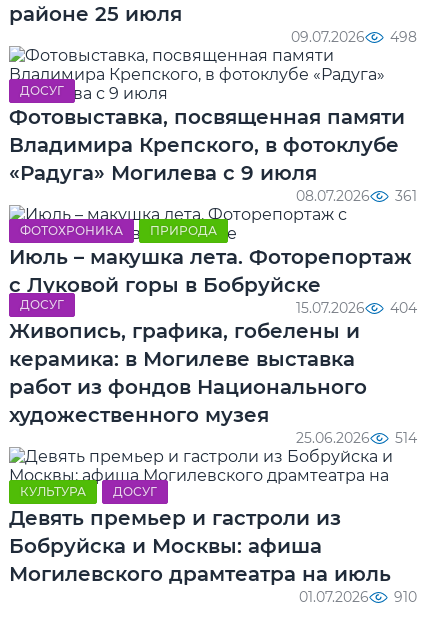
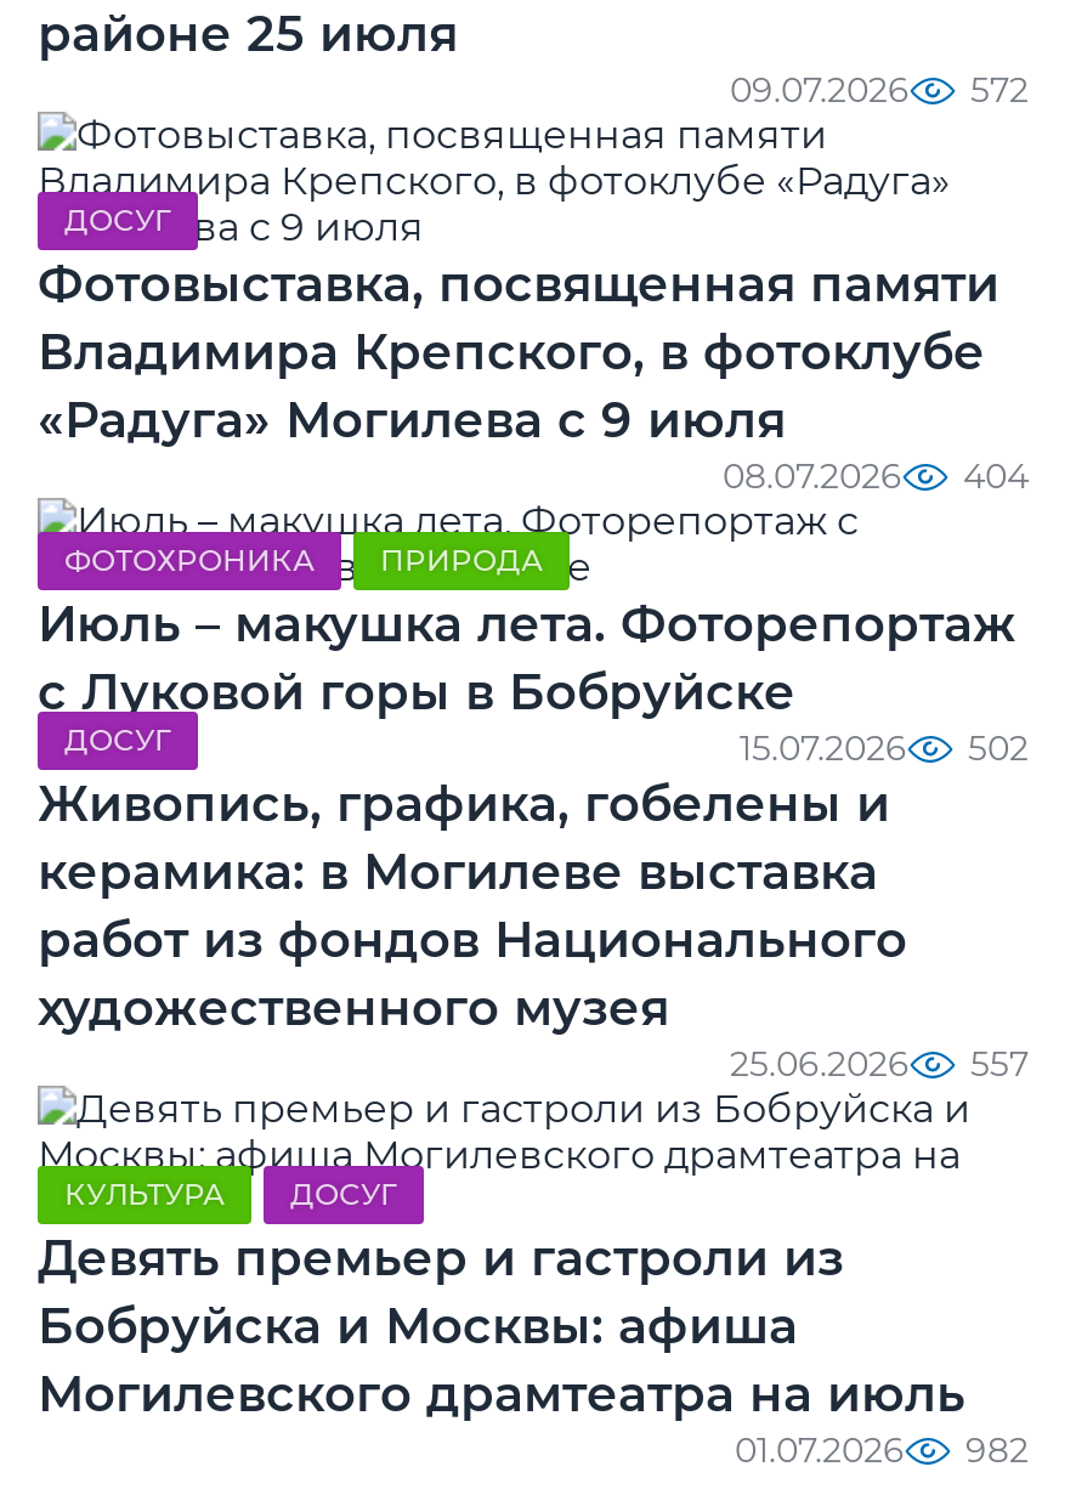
[291,28,417,46] 09.07.2026 498 -> [730,68,1029,112] 09.07.2026 572
[296,187,417,205] 08.07.2026 361 -> [723,454,1029,498] 08.07.2026 404
[296,299,417,317] 15.07.2026 404 -> [740,726,1029,770] 15.07.2026 502
[296,429,417,447] 25.06.2026 514 -> [730,1042,1029,1086] 25.06.2026 557
[299,588,417,606] 01.07.2026 910 -> [735,1428,1029,1472] 01.07.2026 982

